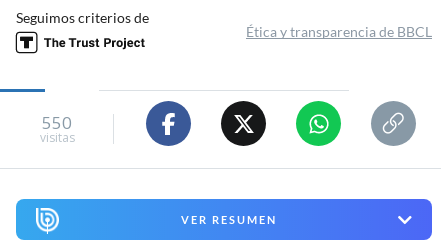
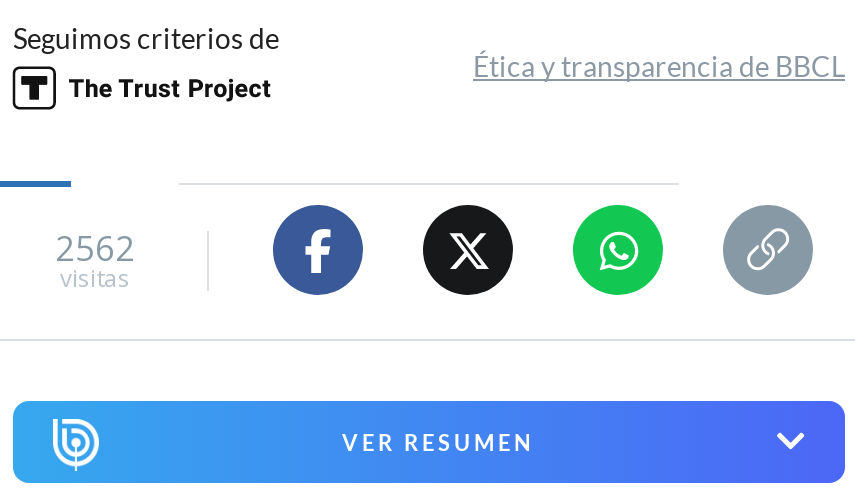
[42,111,72,134] 550 -> [55,224,135,270] 2562

